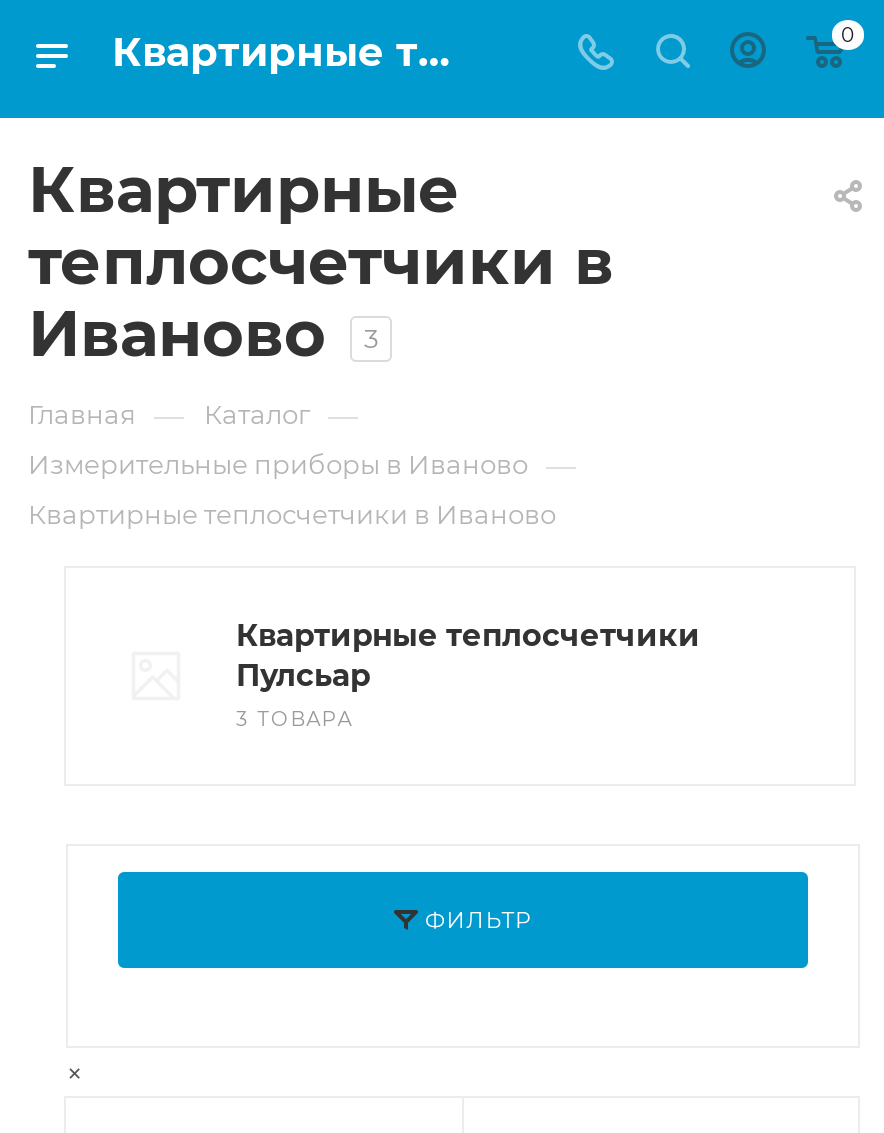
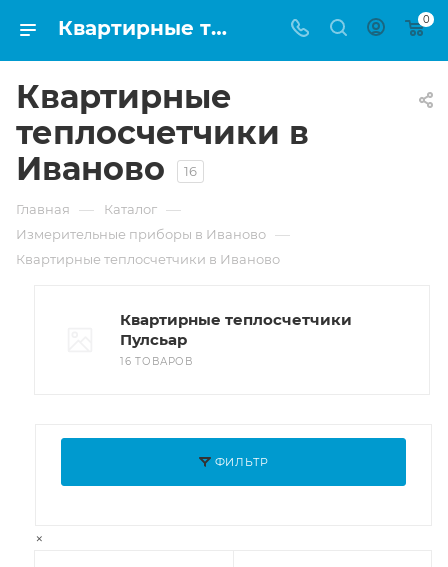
[28,294,378,372] Иваново 3 -> [16,149,197,188] Иваново 16
[236,706,353,732] 3 ТОВАРА -> [120,355,193,368] 16 ТОВАРОВ

